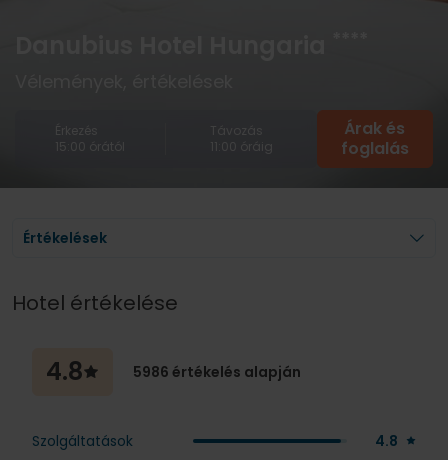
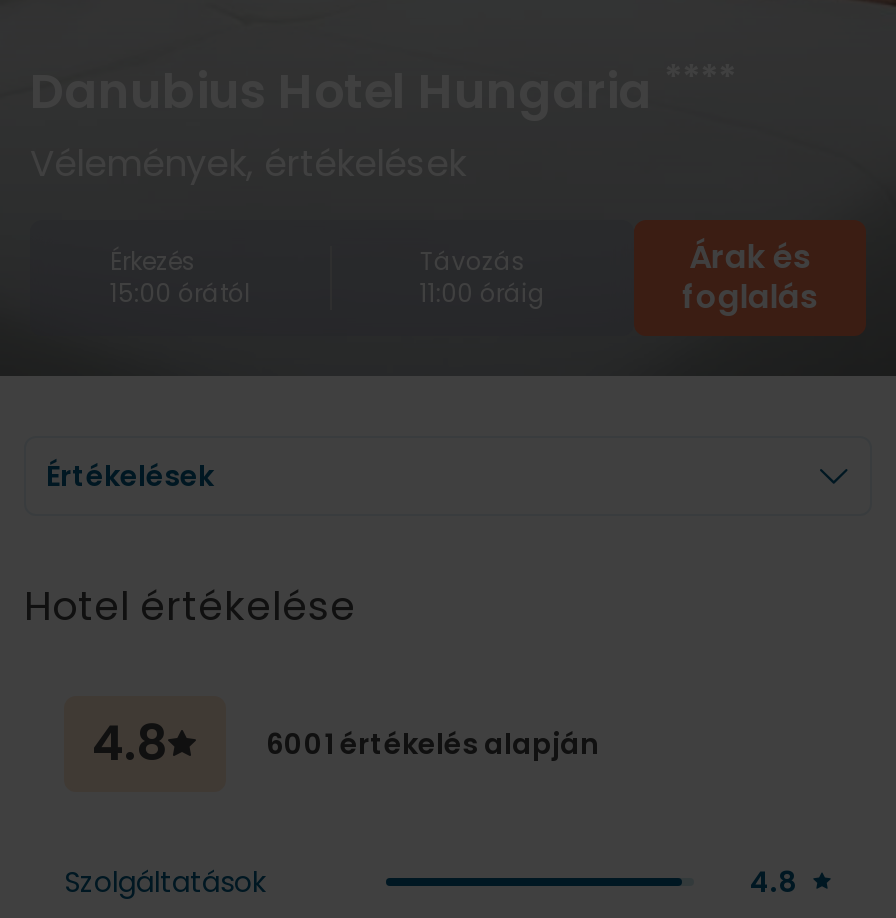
[133,361,301,381] 5986 értékelés alapján -> [266,723,598,763] 6001 értékelés alapján

